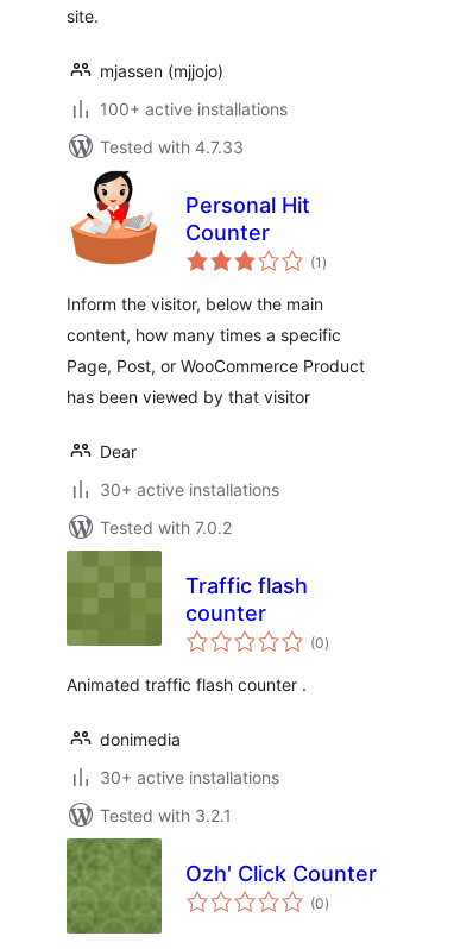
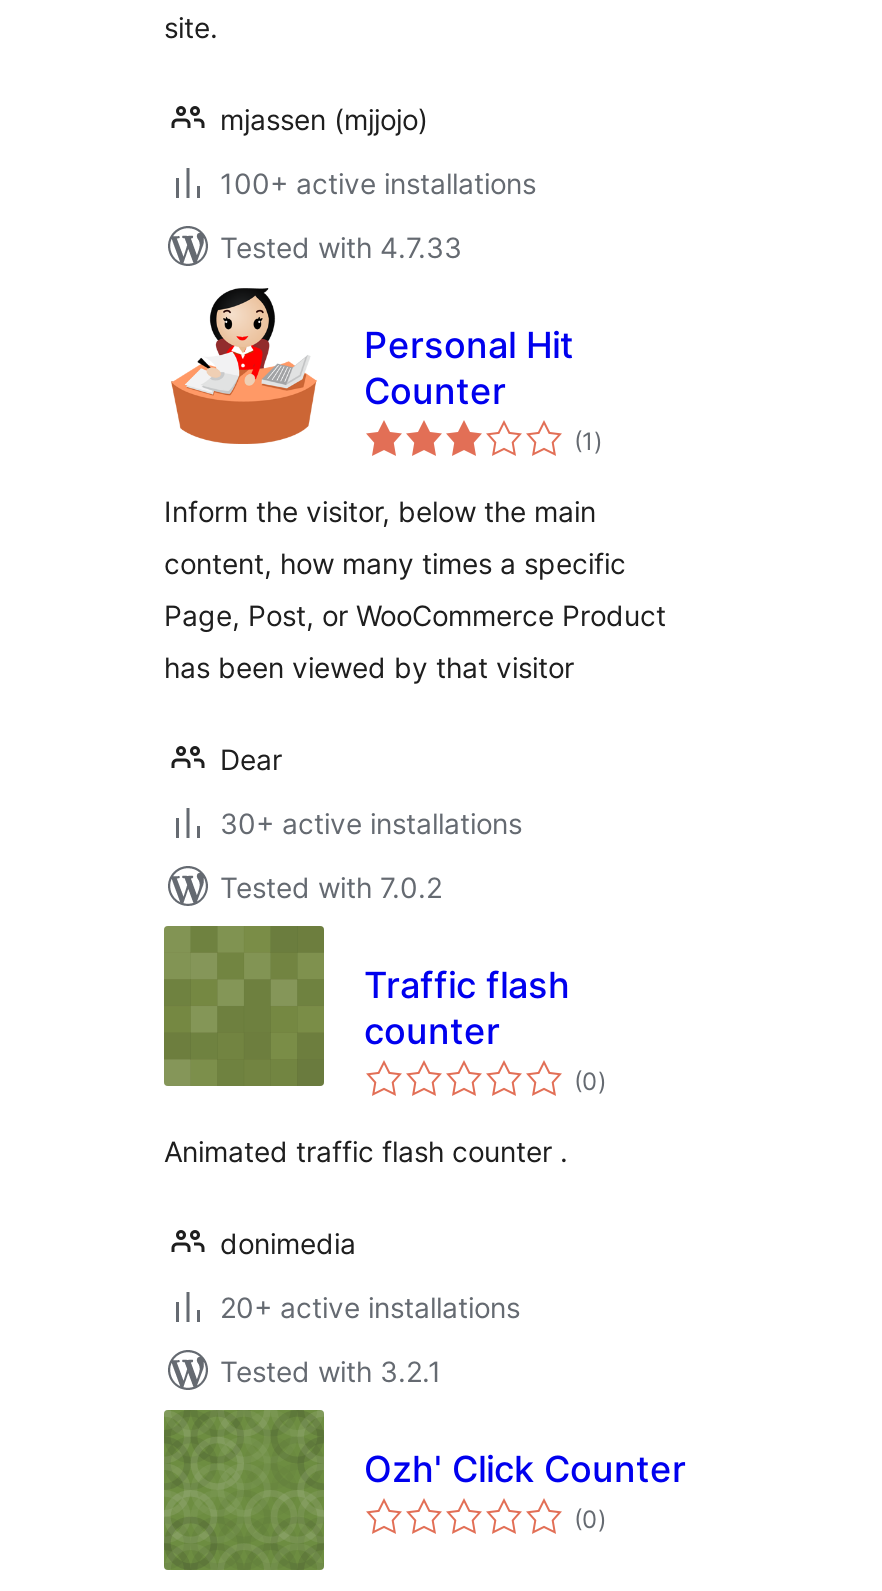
[100,767,279,787] 30+ active installations -> [220,1290,520,1324] 20+ active installations

